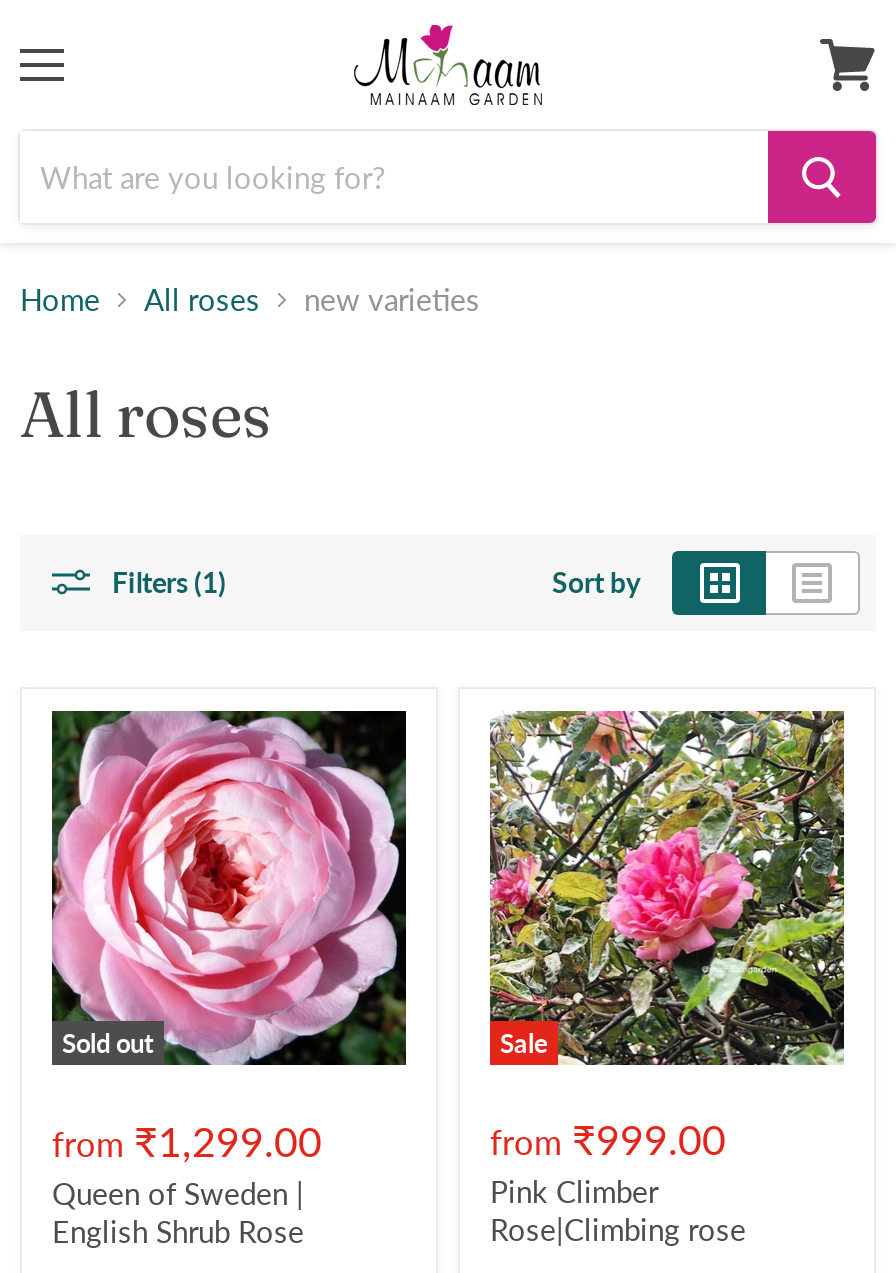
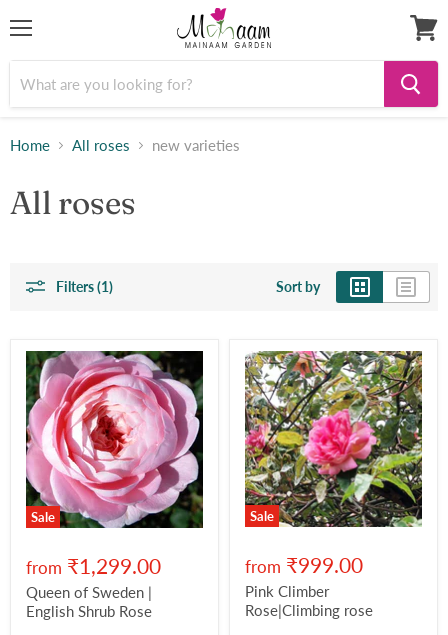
[62,1027,154,1059] Sold out -> [31,509,55,525] Sale

